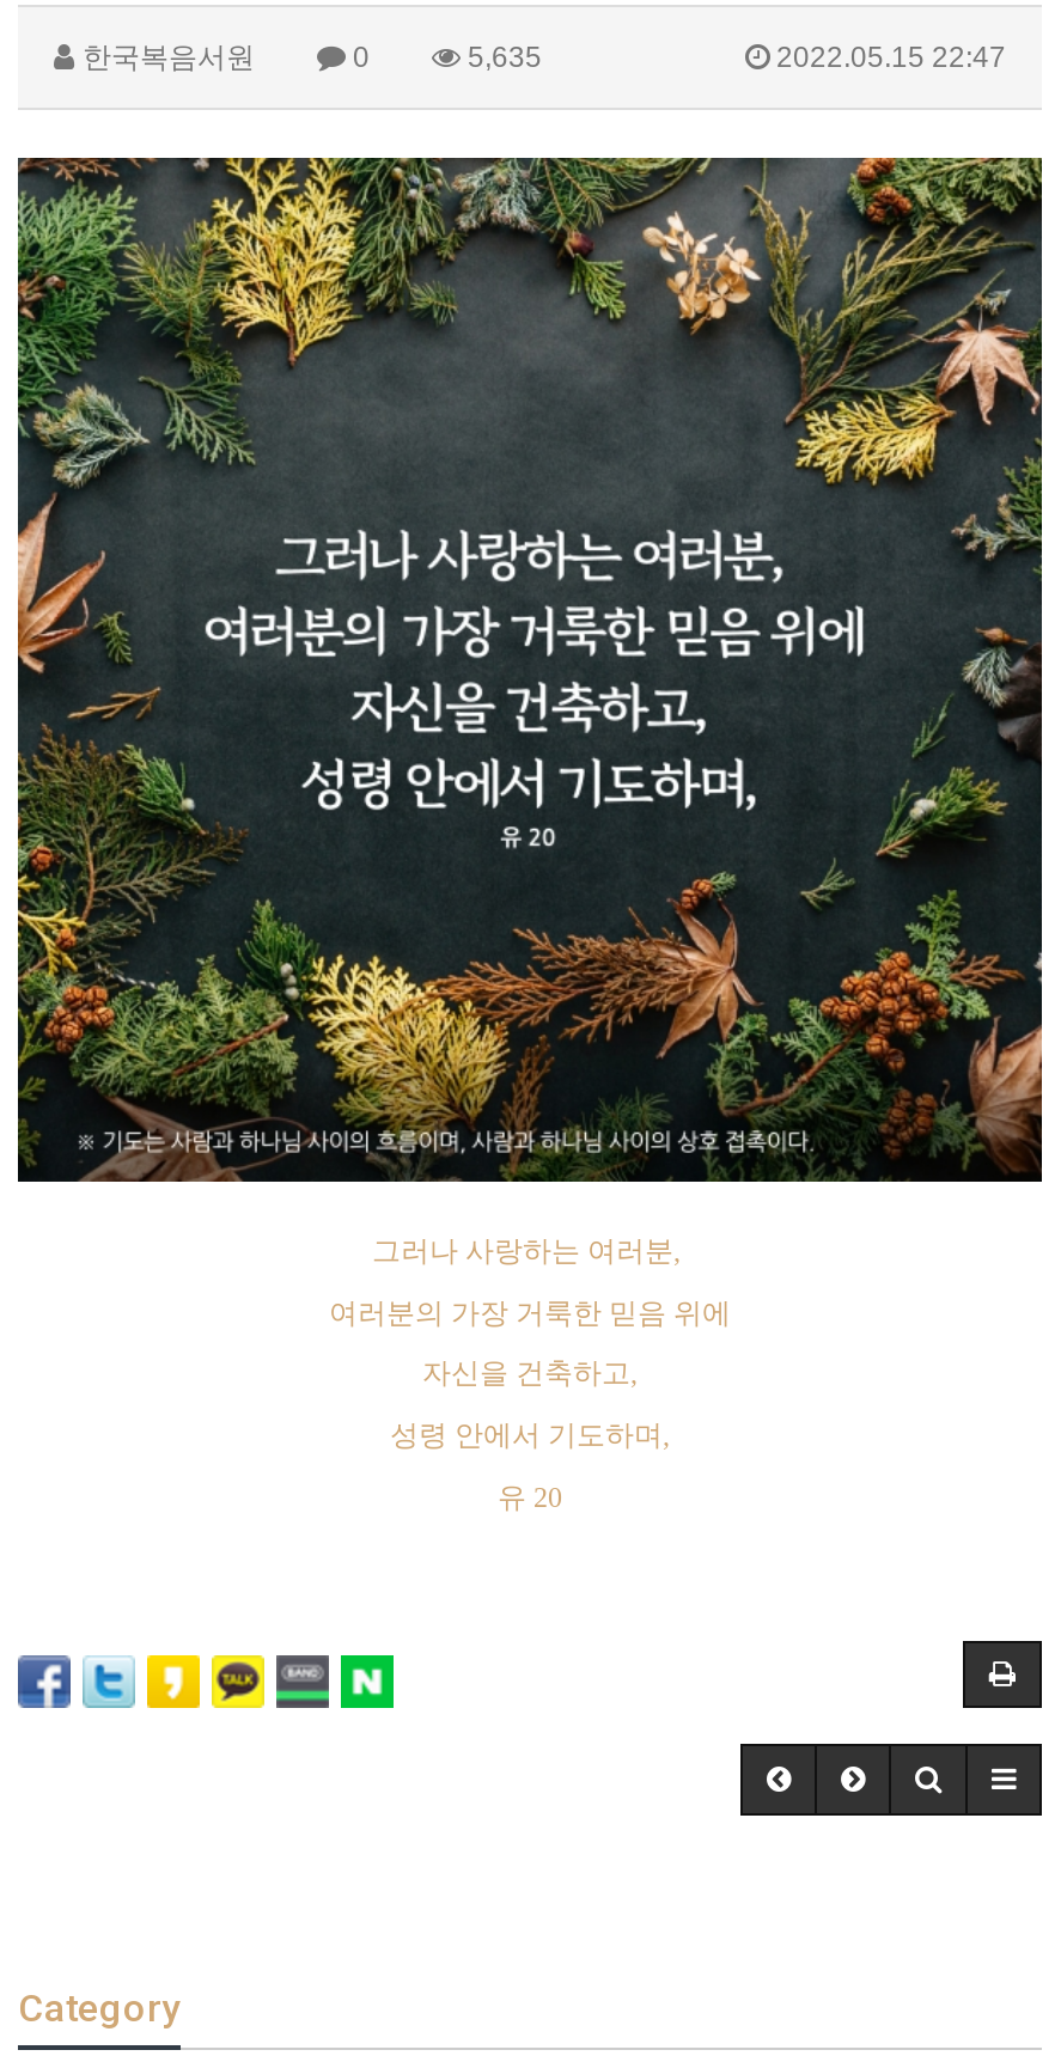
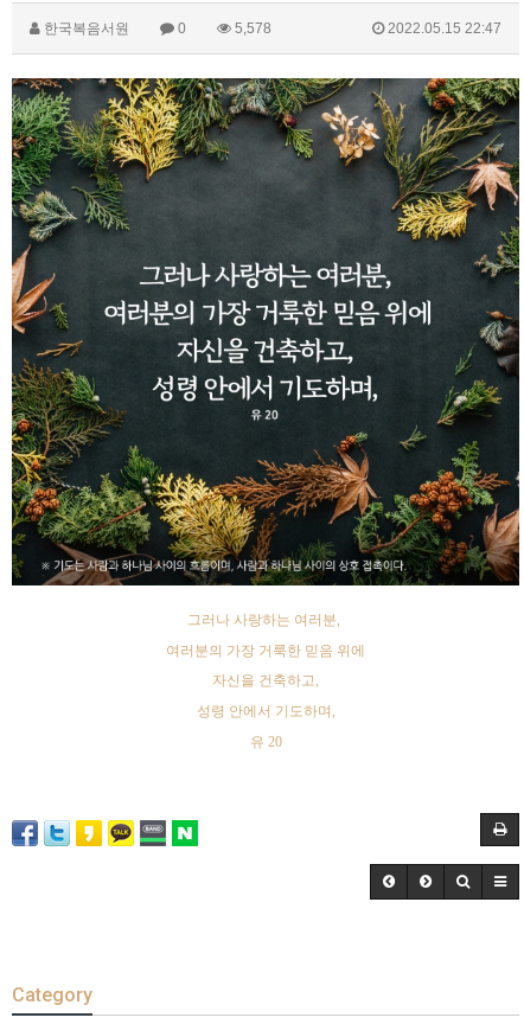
[461,41,542,74] 5,635 -> [231,20,271,37] 5,578

